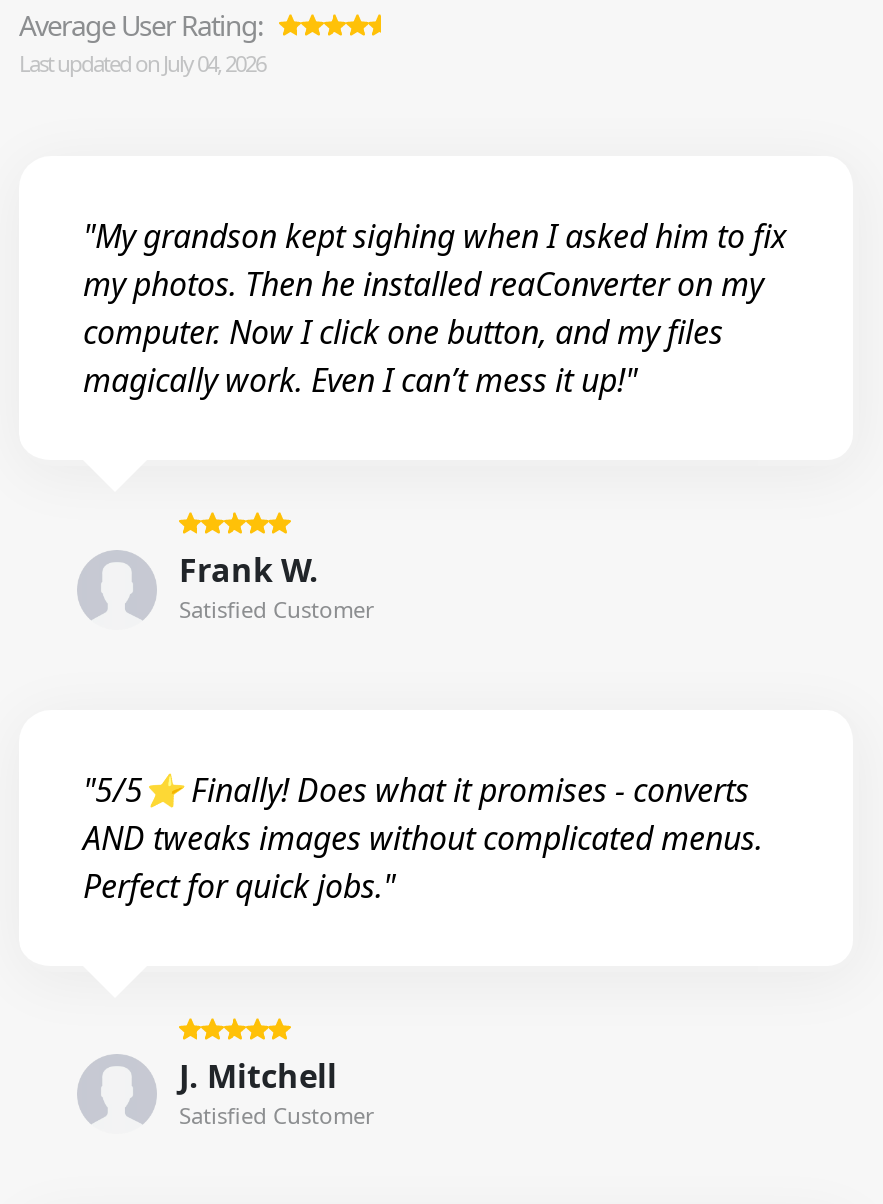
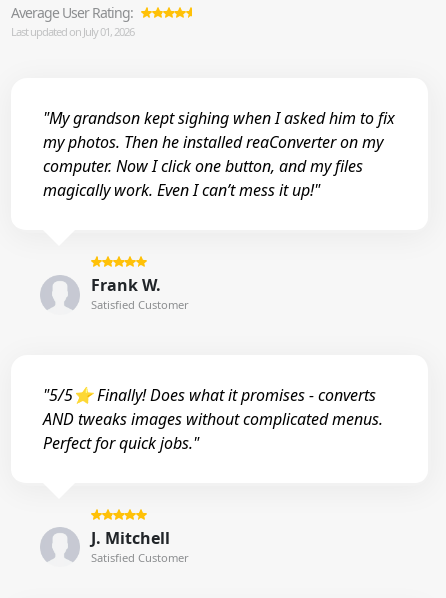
[19,48,265,78] Last updated on July 04, 2026 -> [11,24,134,39] Last updated on July 01, 2026

